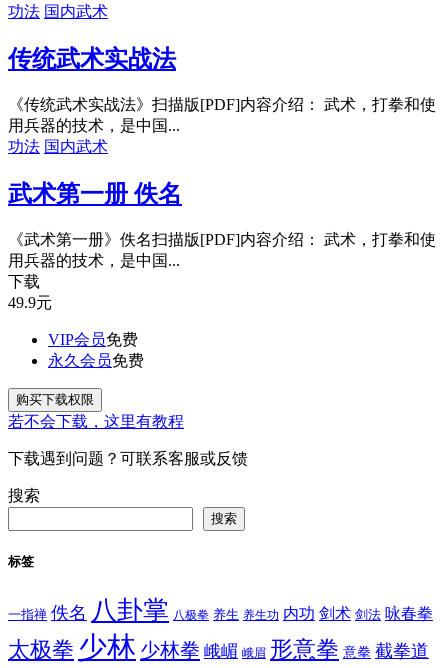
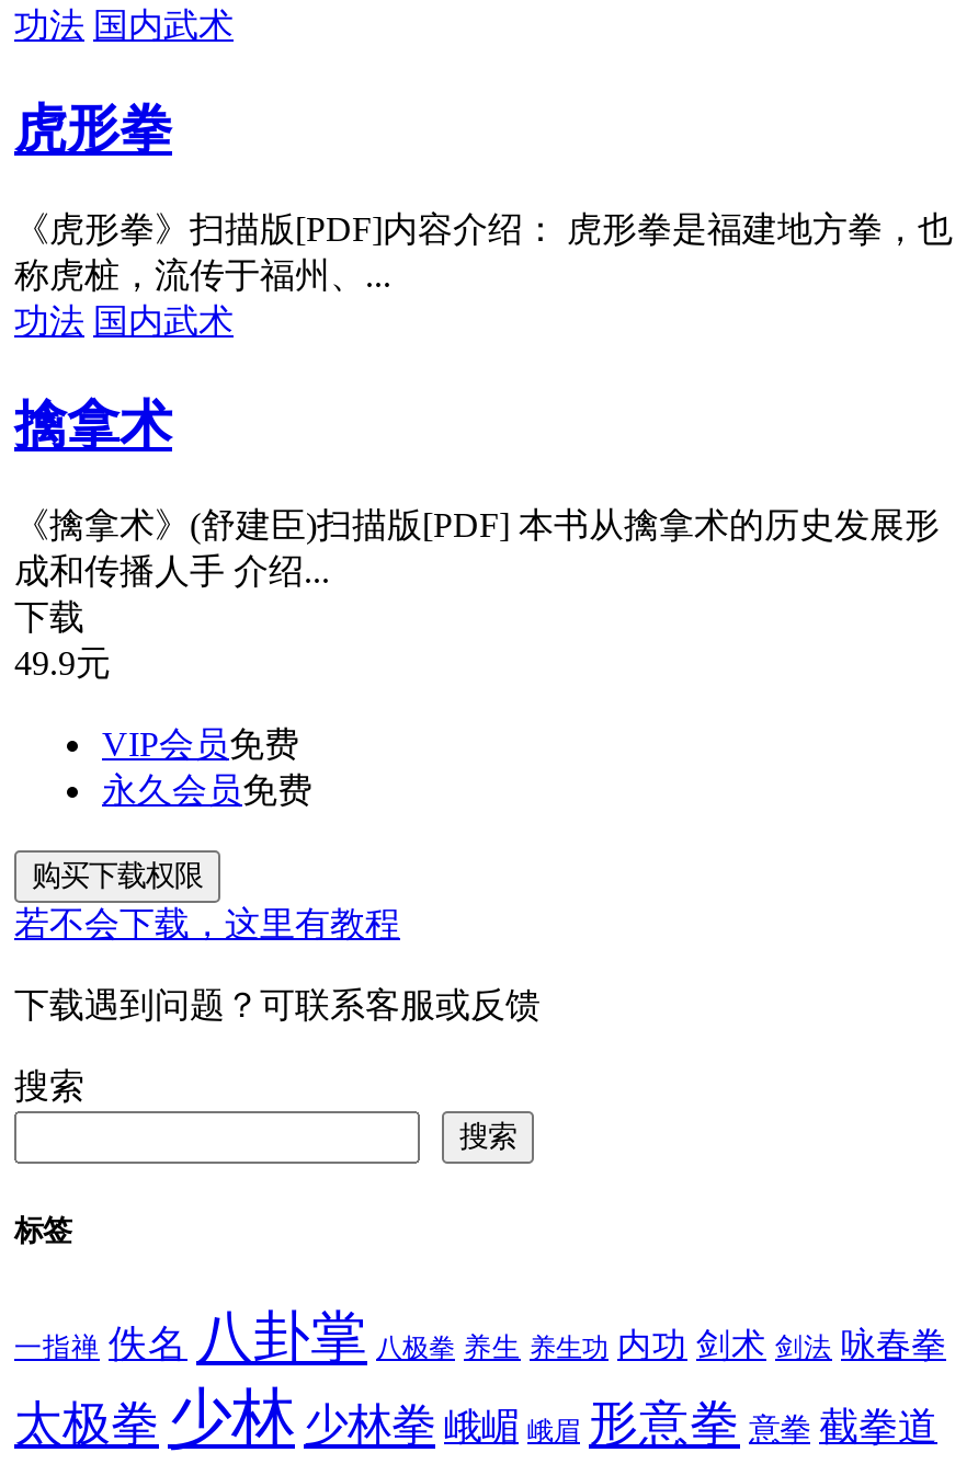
[8,46,176,72] 传统武术实战法 -> [14,101,172,158] 虎形拳
[8,96,436,134] 《传统武术实战法》扫描版[PDF]内容介绍： 武术，打拳和使 | 用兵器的技术，是中国... -> [14,211,953,294] 《虎形拳》扫描版[PDF]内容介绍： 虎形拳是福建地方拳，也 | 称虎桩，流传于福州、...
[8,181,182,207] 武术第一册 佚名 -> [14,397,172,454] 擒拿术
[8,231,436,269] 《武术第一册》佚名扫描版[PDF]内容介绍： 武术，打拳和使 | 用兵器的技术，是中国... -> [14,506,940,589] 《擒拿术》(舒建臣)扫描版[PDF] 本书从擒拿术的历史发展形 | 成和传播人手 介绍...

